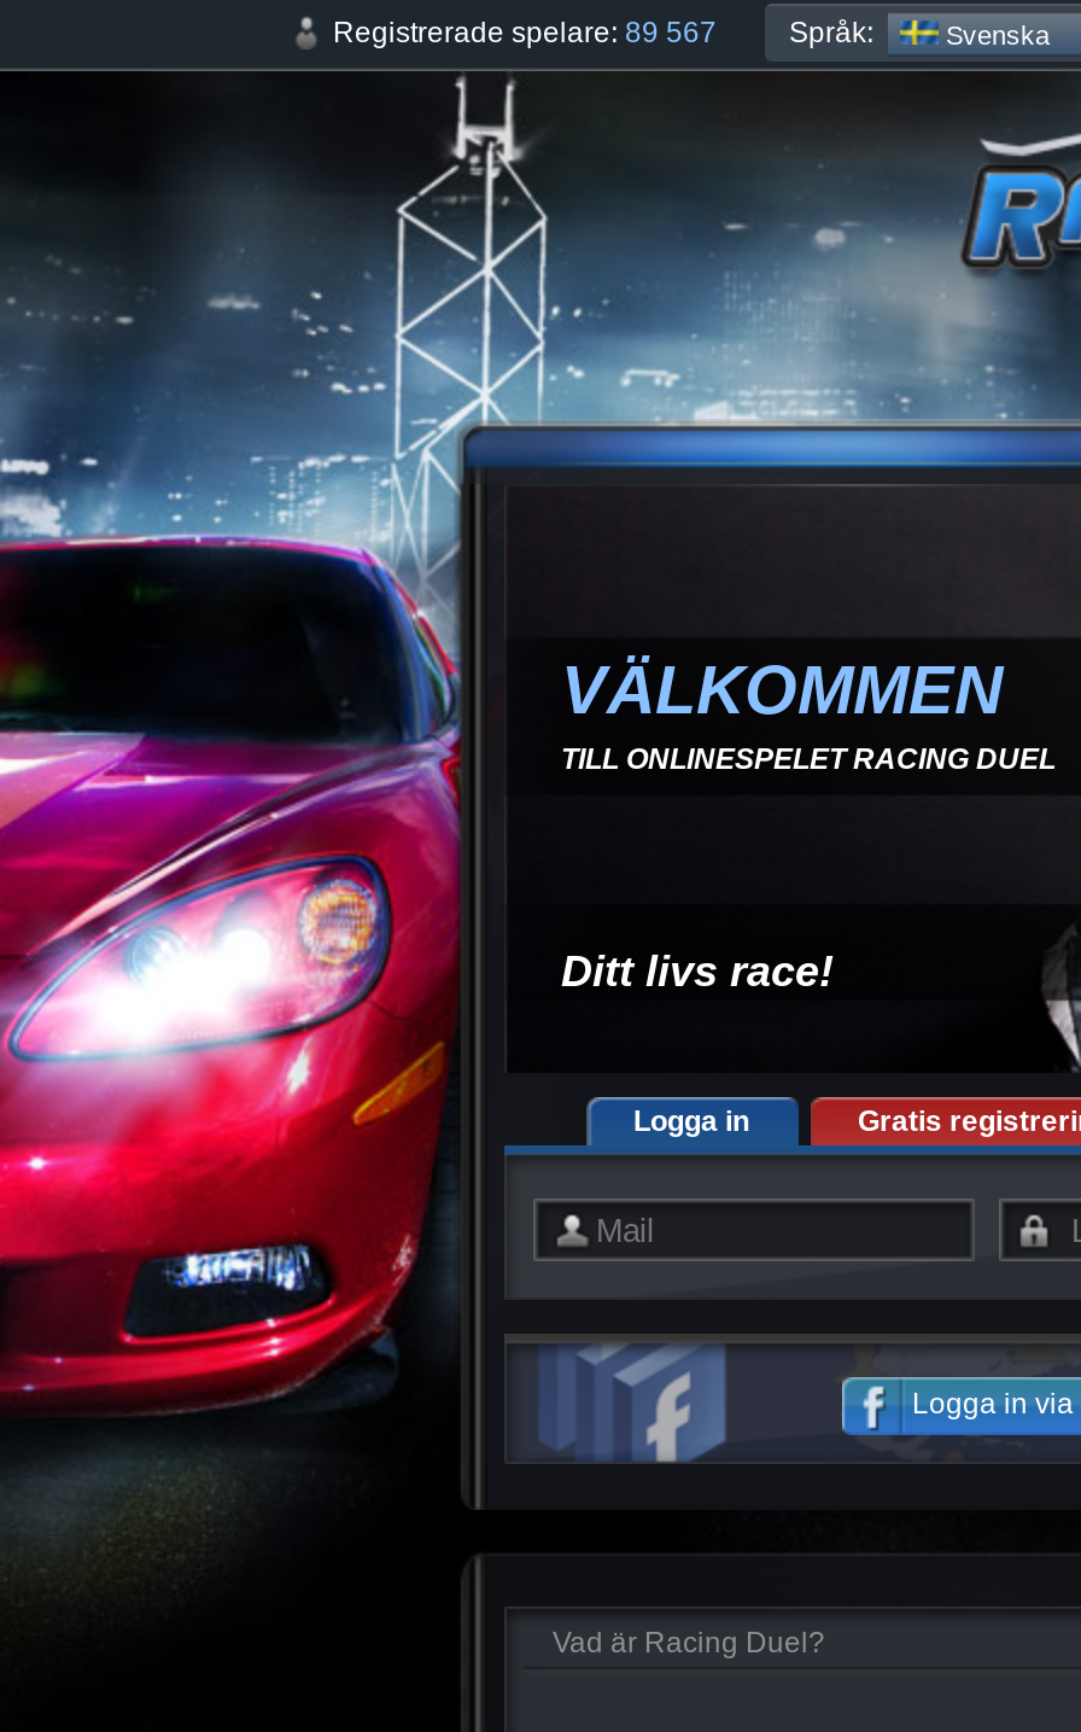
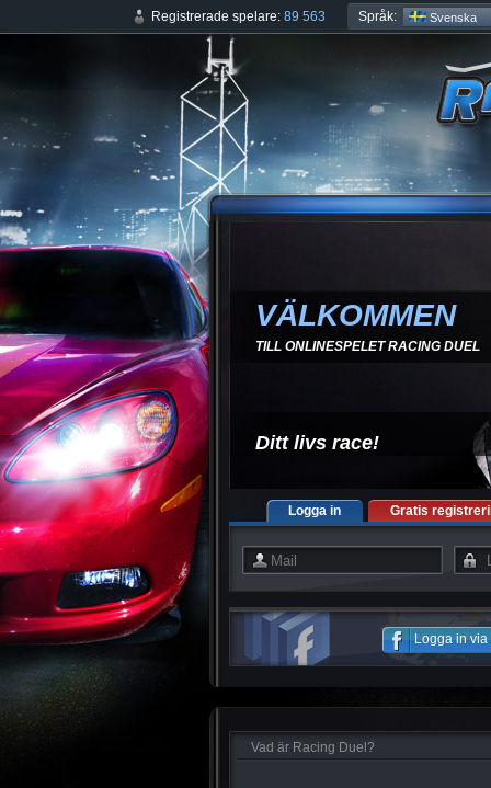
[319,16,717,50] Registrerade spelare: 89 567 -> [145,9,326,24] Registrerade spelare: 89 563

